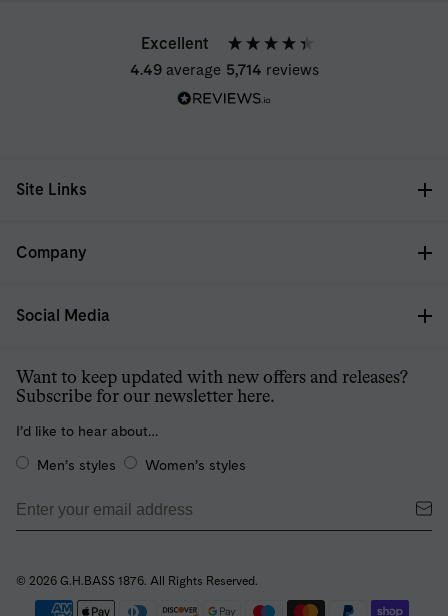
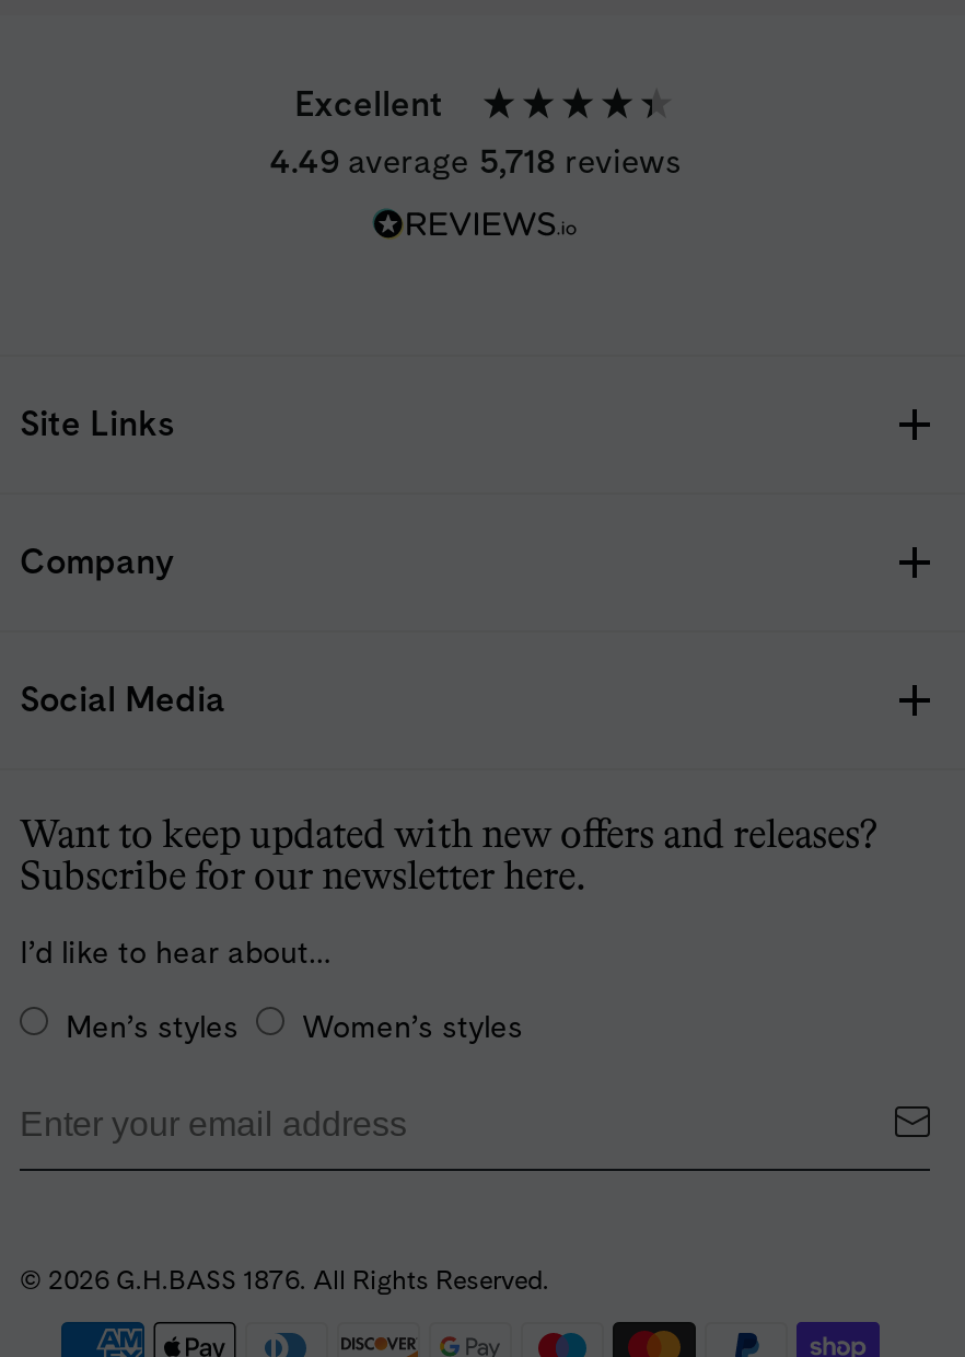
[129,61,318,79] 4.49 average 5,714 reviews -> [269,143,681,182] 4.49 average 5,718 reviews

